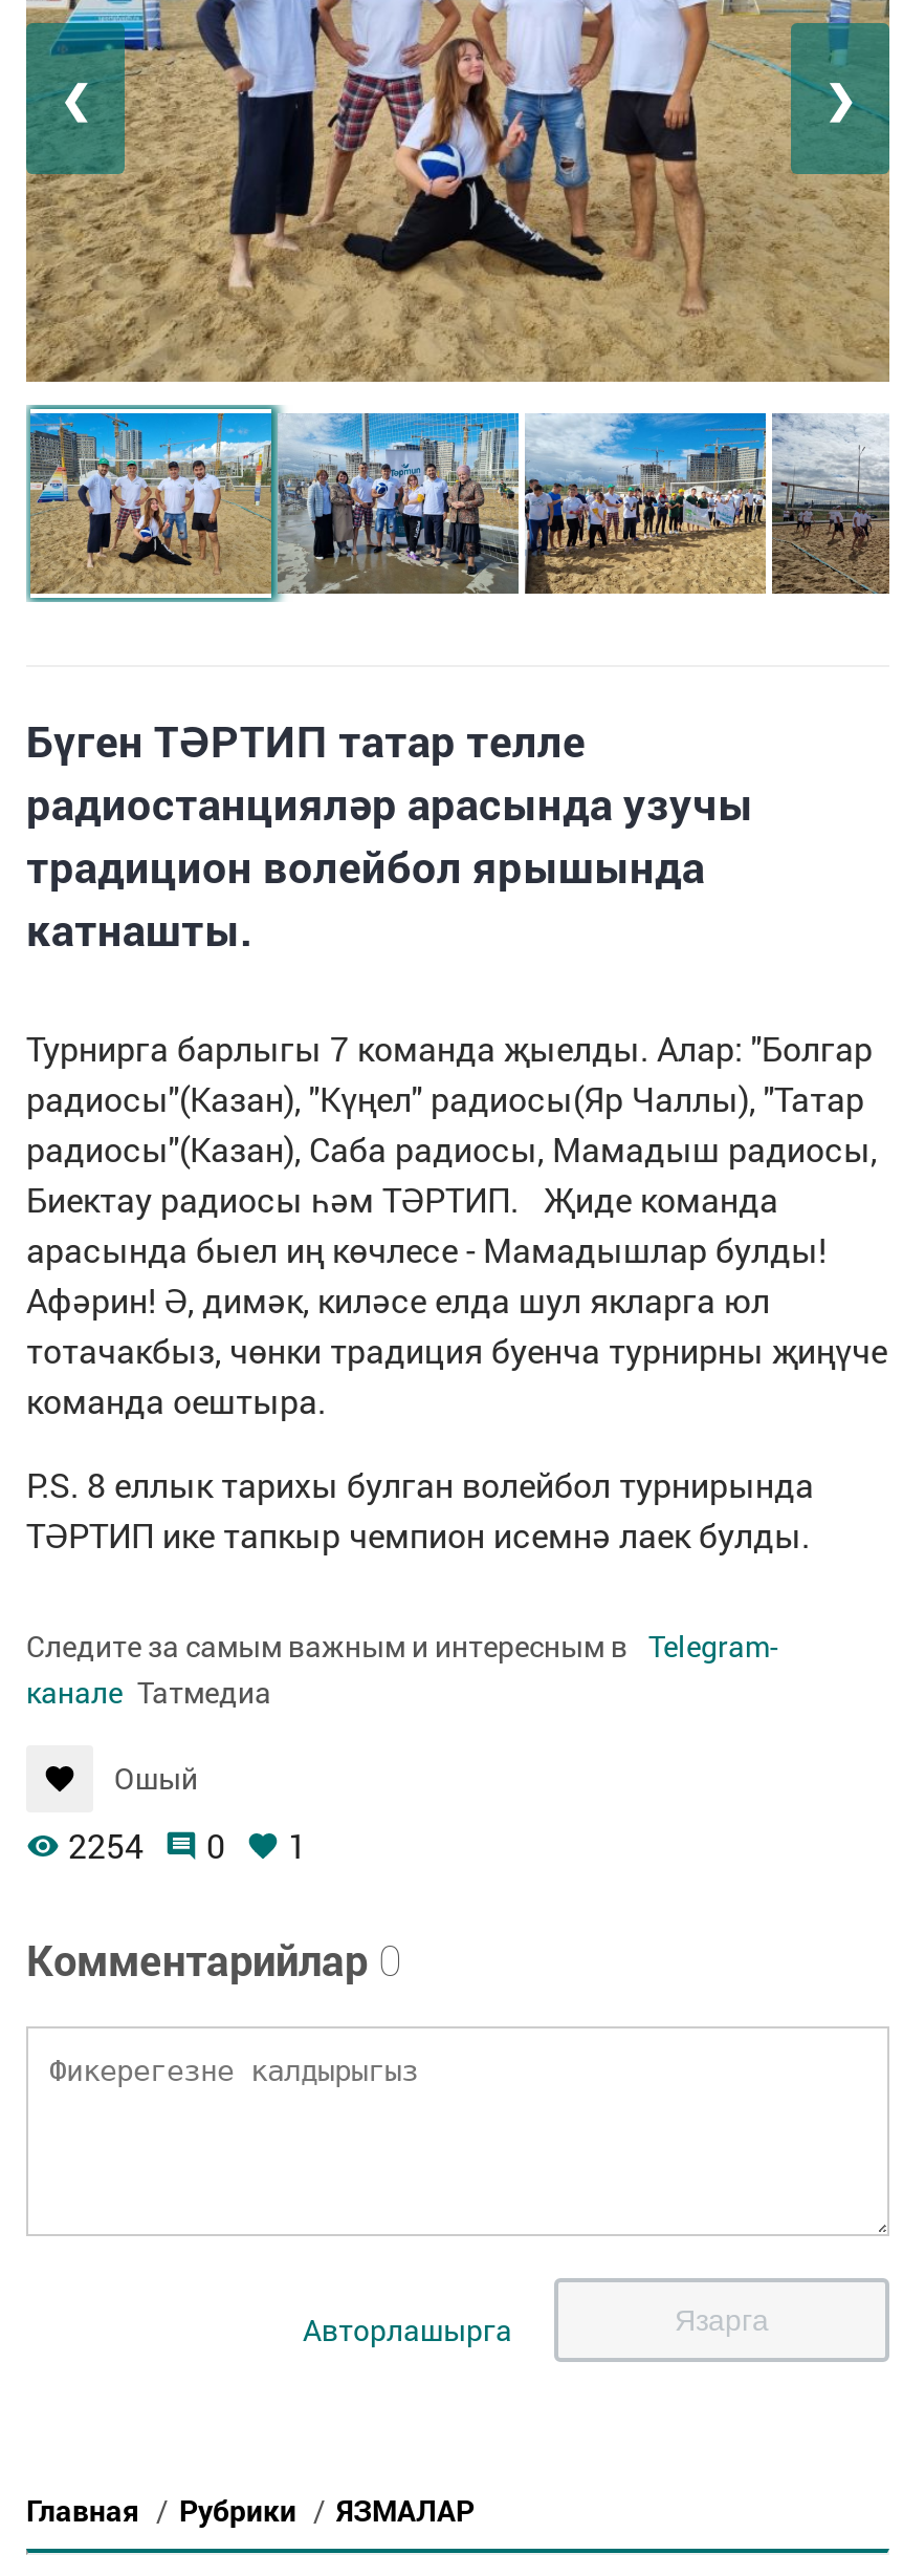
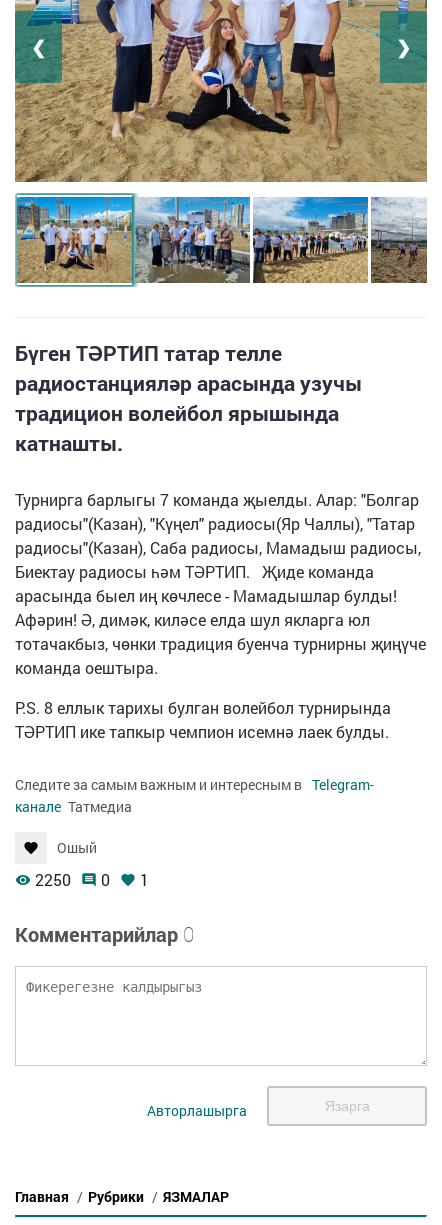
[68,1822,307,1867] 2254 0 1 -> [35,869,149,890] 2250 0 1

